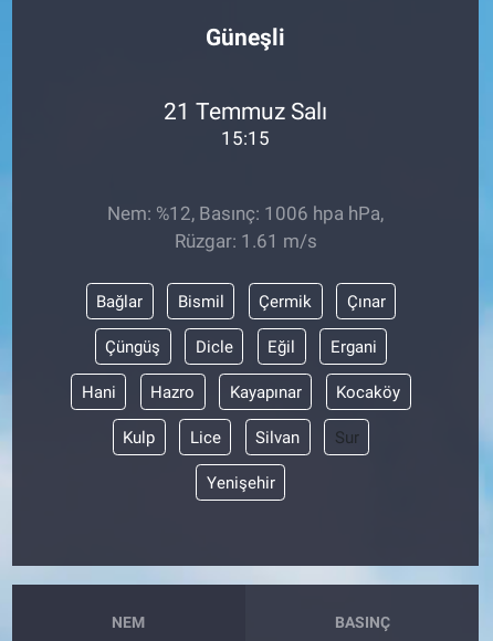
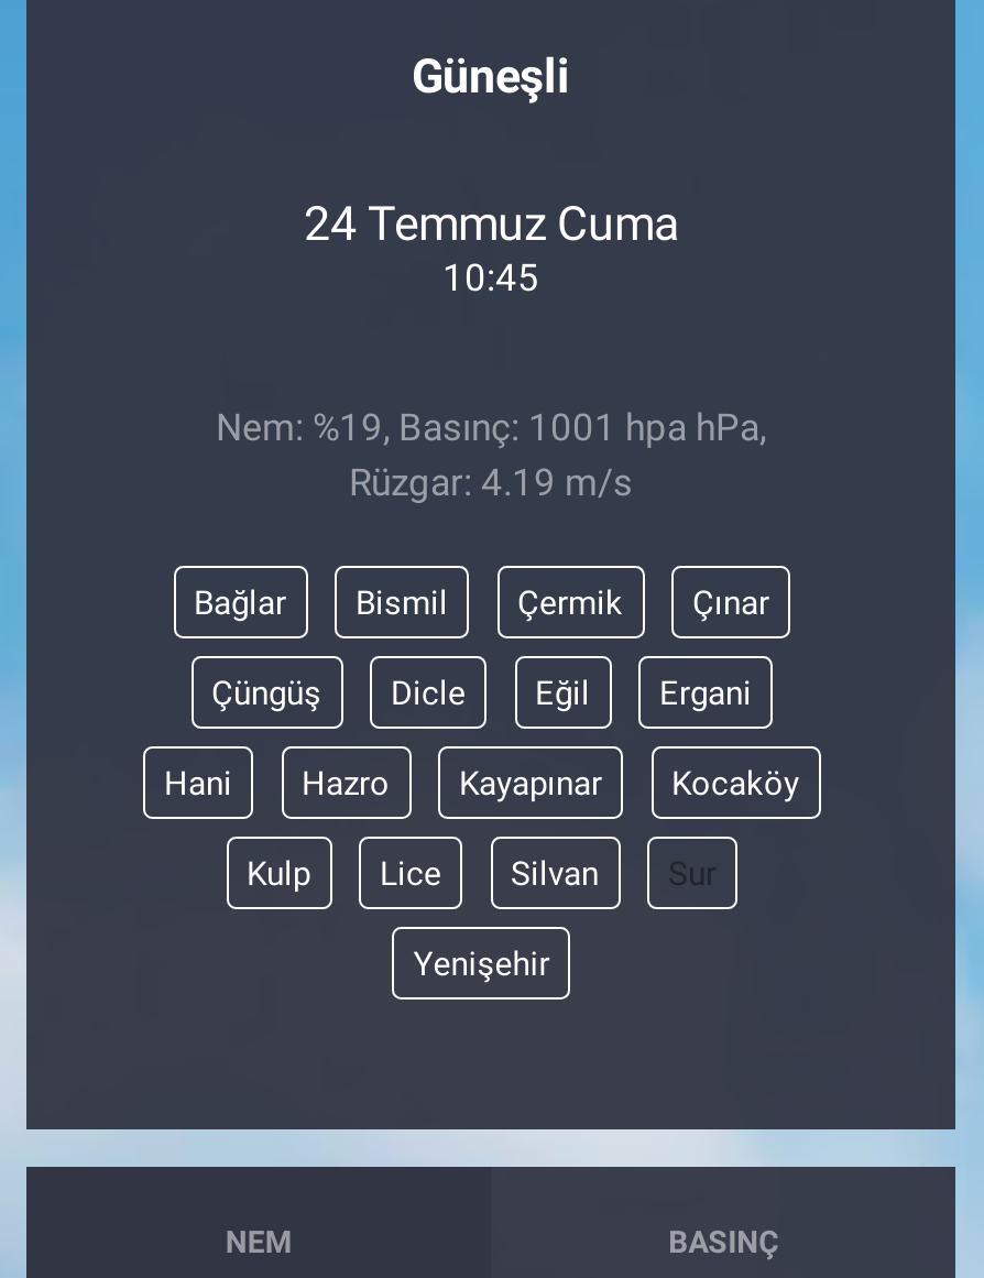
[164,98,327,125] 21 Temmuz Salı -> [304,197,678,252] 24 Temmuz Cuma
[221,128,270,150] 15:15 -> [442,256,539,301] 10:45
[107,202,384,224] Nem: %12, Basınç: 1006 hpa hPa, -> [216,405,766,449] Nem: %19, Basınç: 1001 hpa hPa,
[174,230,317,252] Rüzgar: 1.61 m/s -> [349,460,633,504] Rüzgar: 4.19 m/s

